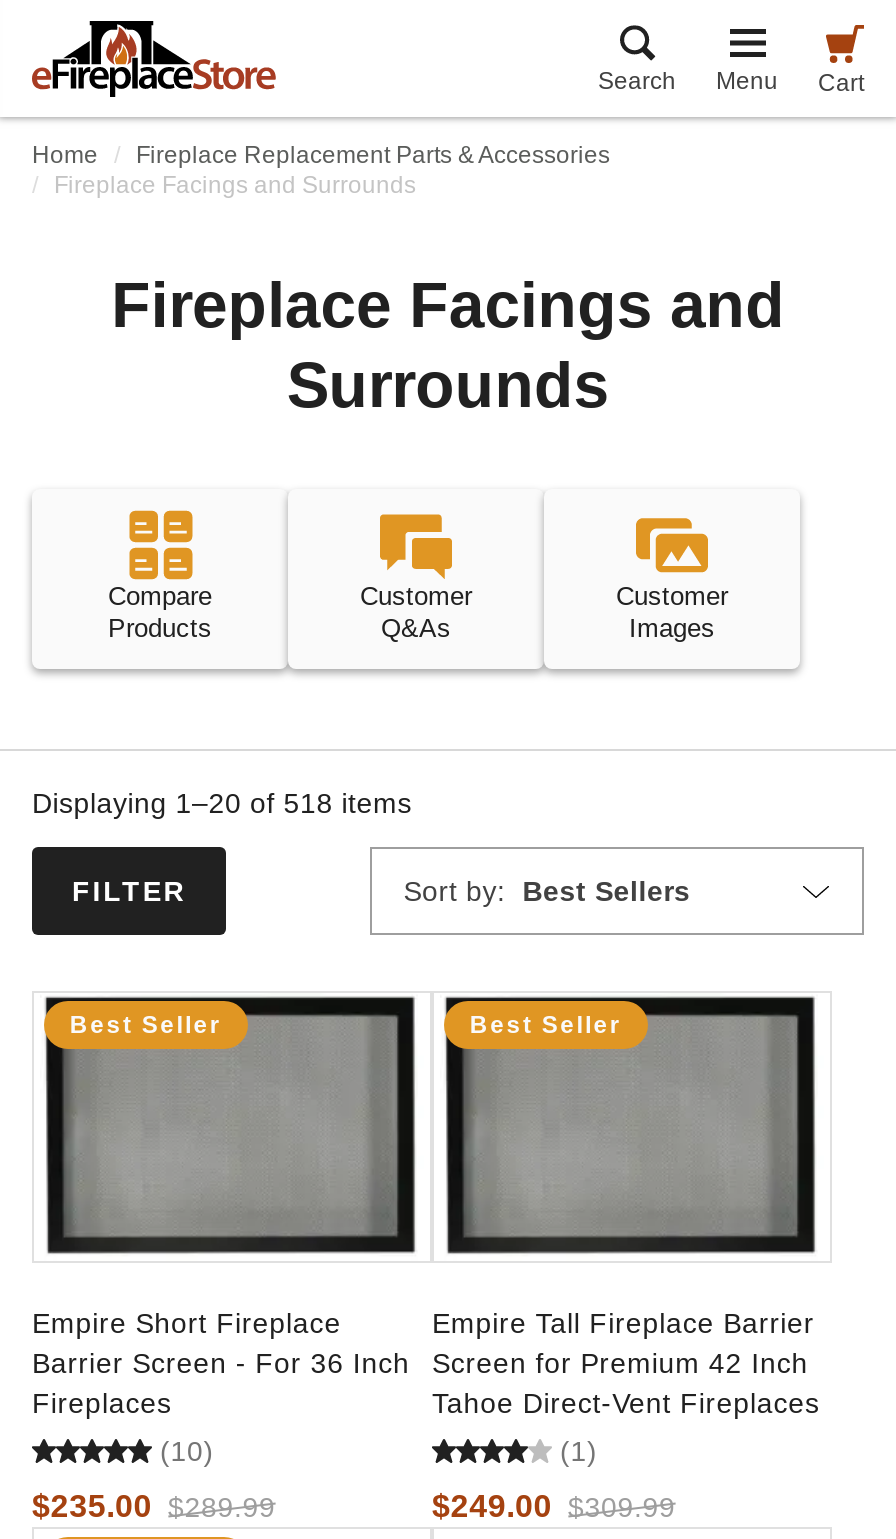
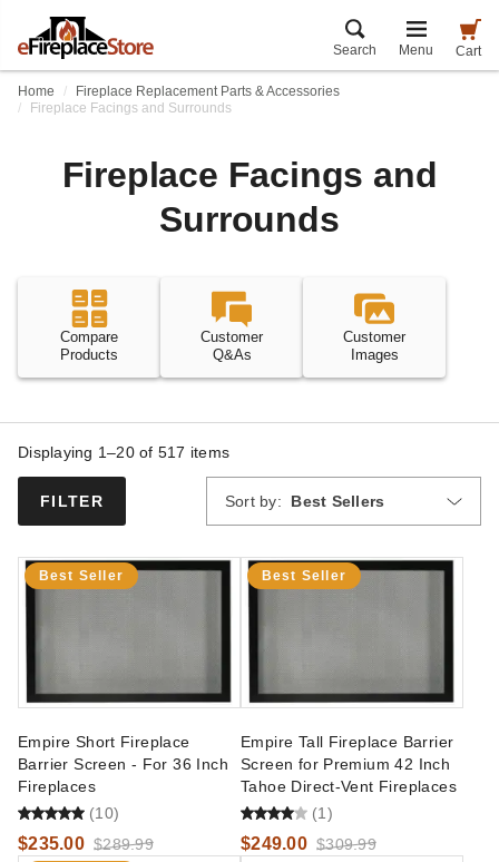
[32,787,412,819] Displaying 1–20 of 518 items -> [18,443,229,461] Displaying 1–20 of 517 items

